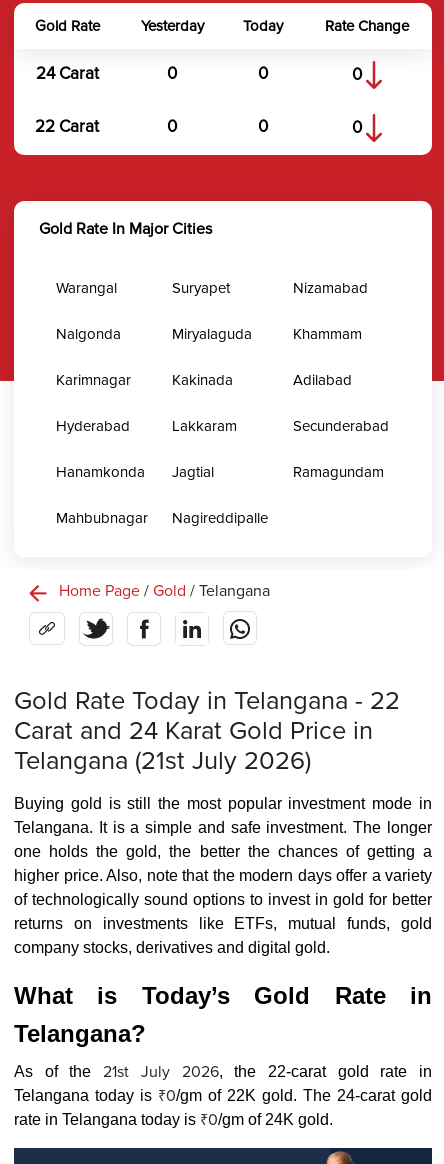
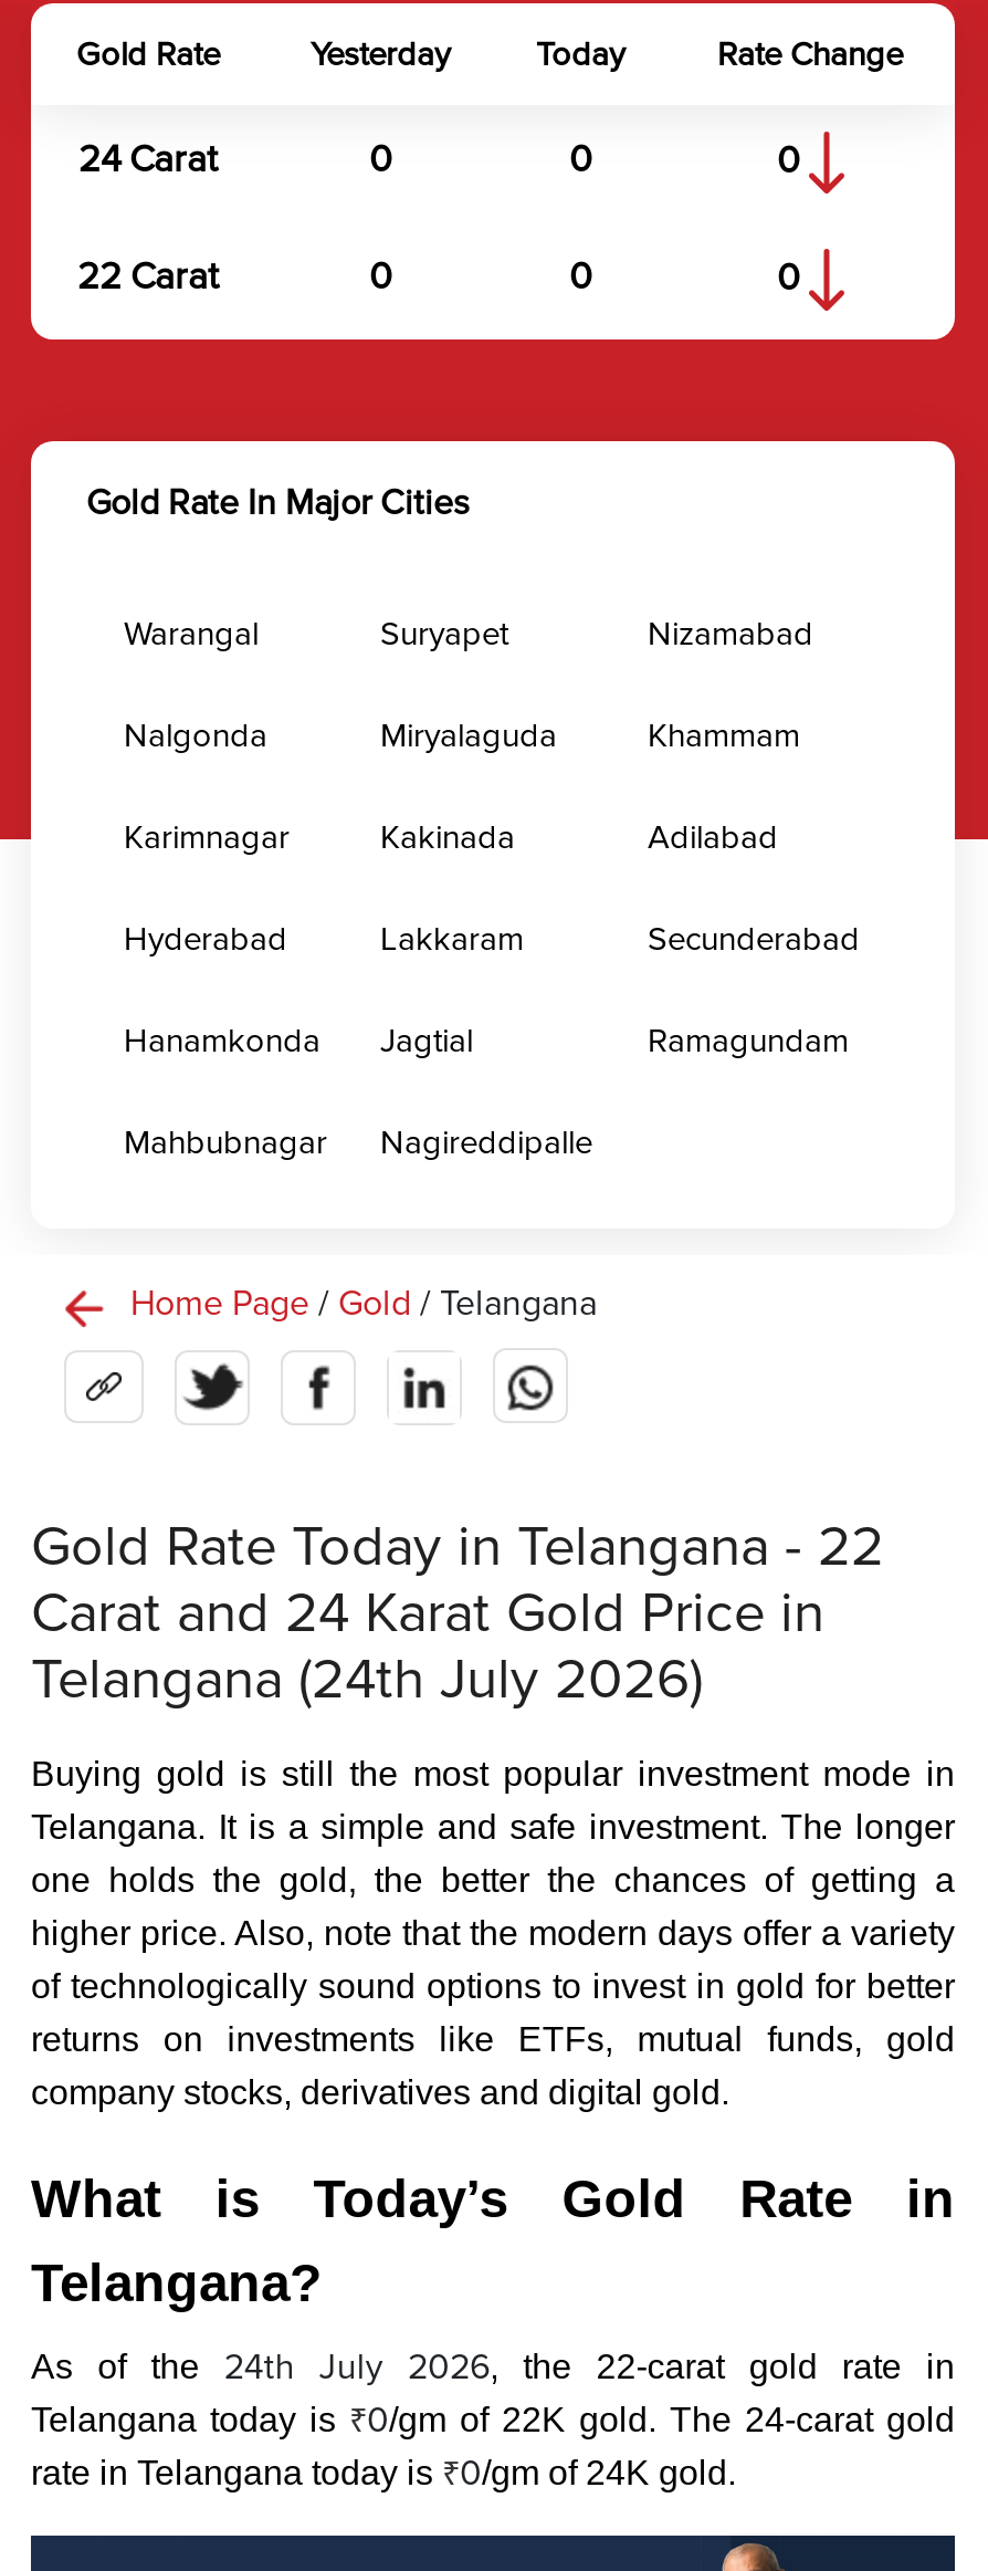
[14,744,311,776] Telangana (21st July 2026) -> [31,1643,703,1714] Telangana (24th July 2026)
[14,1061,432,1081] As of the 21st July 2026, the 22-carat gold rate in -> [31,2344,955,2389] As of the 24th July 2026, the 22-carat gold rate in

